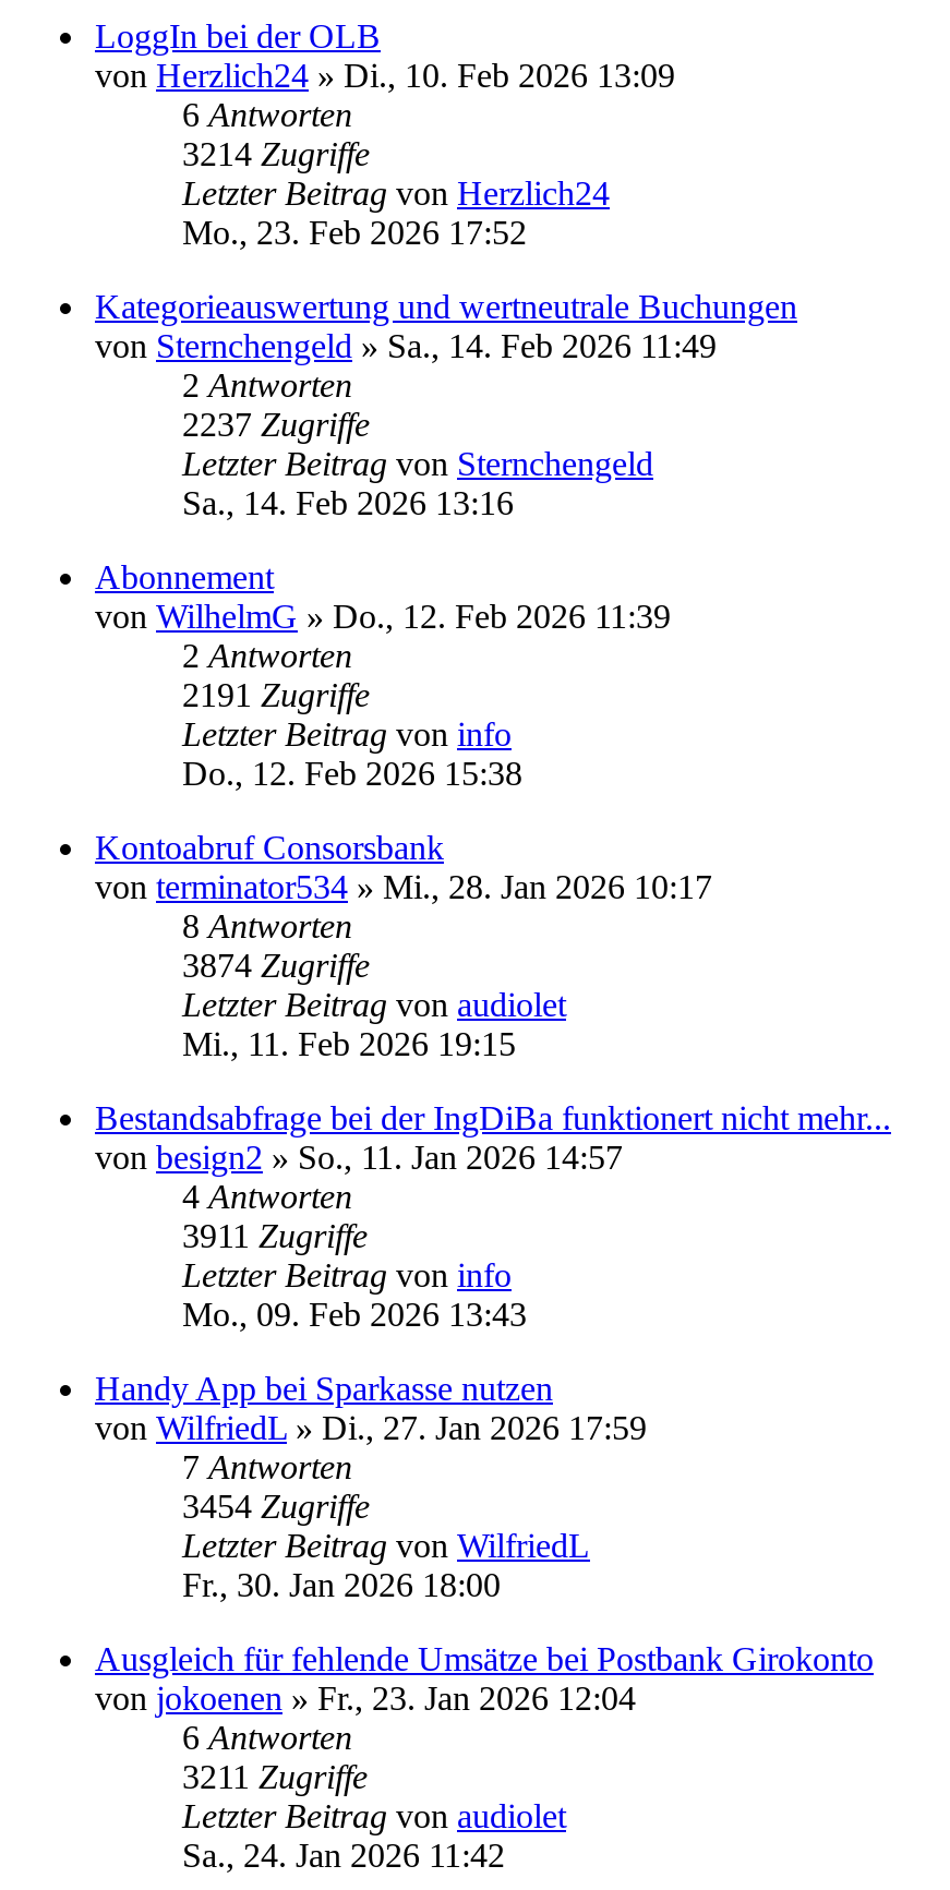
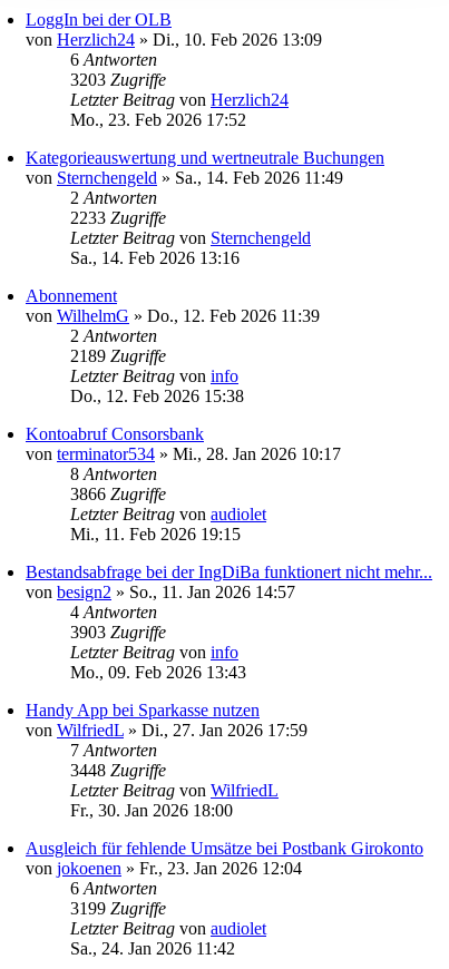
[182,135,370,172] 3214 Zugriffe -> [70,70,166,89] 3203 Zugriffe
[182,405,370,443] 2237 Zugriffe -> [70,208,166,227] 2233 Zugriffe
[182,676,370,713] 2191 Zugriffe -> [70,346,166,365] 2189 Zugriffe
[182,946,370,983] 3874 Zugriffe -> [70,484,166,503] 3866 Zugriffe
[182,1217,368,1254] 3911 Zugriffe -> [70,622,166,641] 3903 Zugriffe
[182,1487,370,1524] 3454 Zugriffe -> [70,761,166,780] 3448 Zugriffe
[182,1758,368,1795] 3211 Zugriffe -> [70,899,166,918] 3199 Zugriffe

